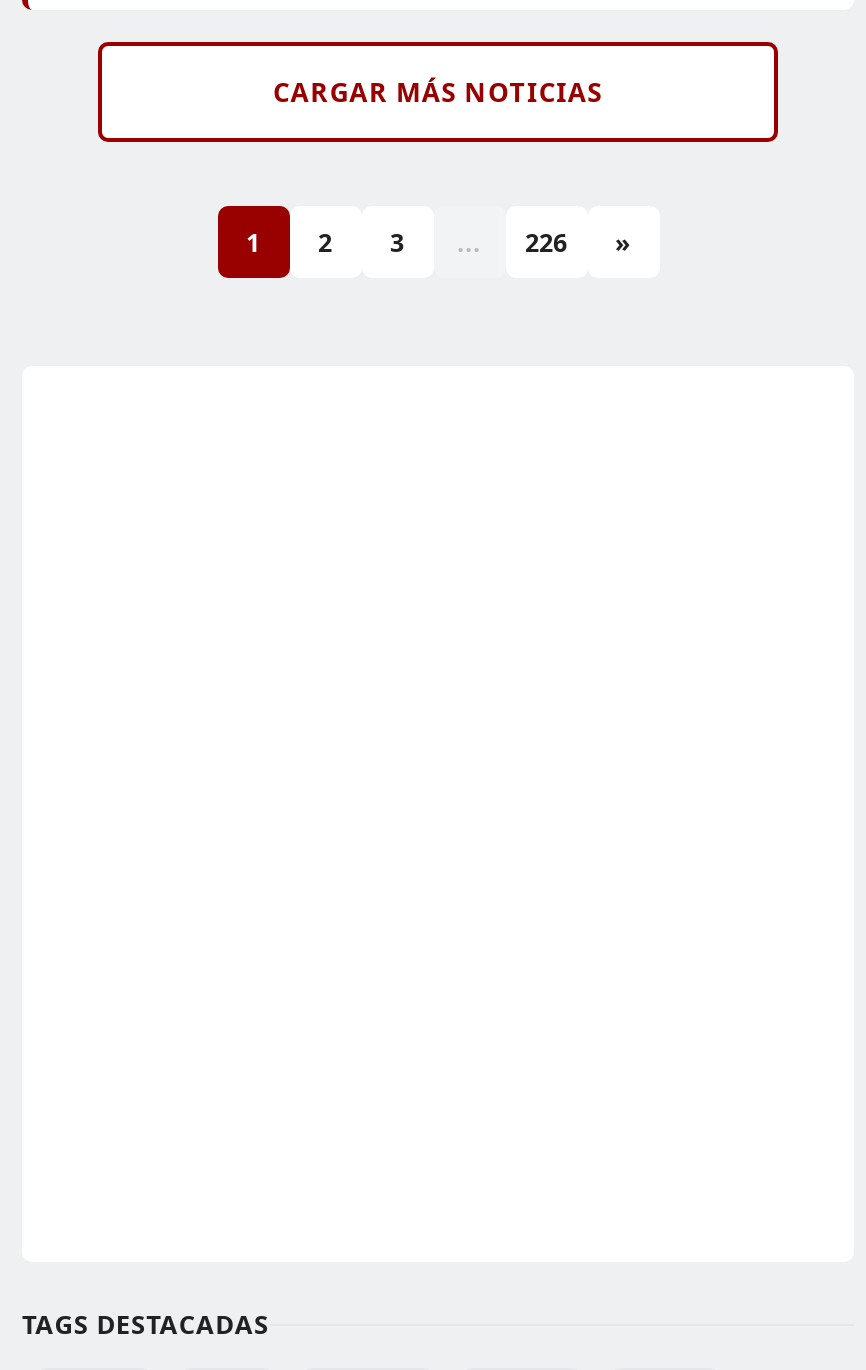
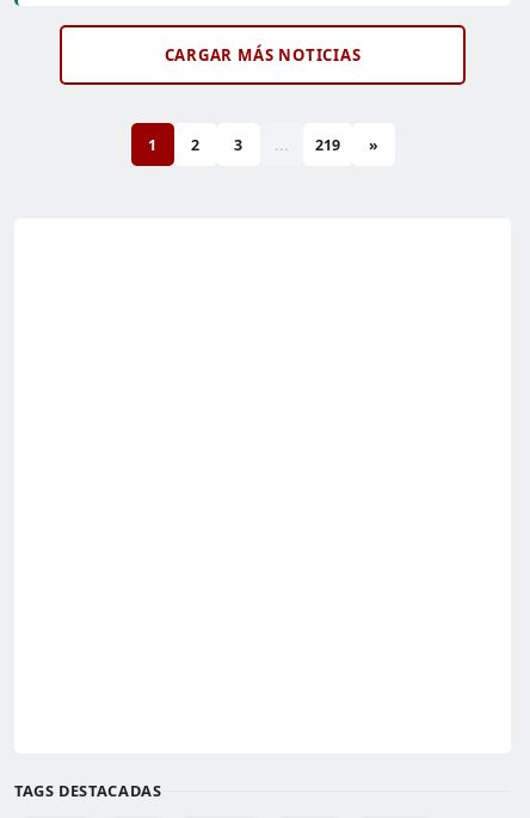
[525,225,567,259] 226 -> [315,134,340,155] 219

